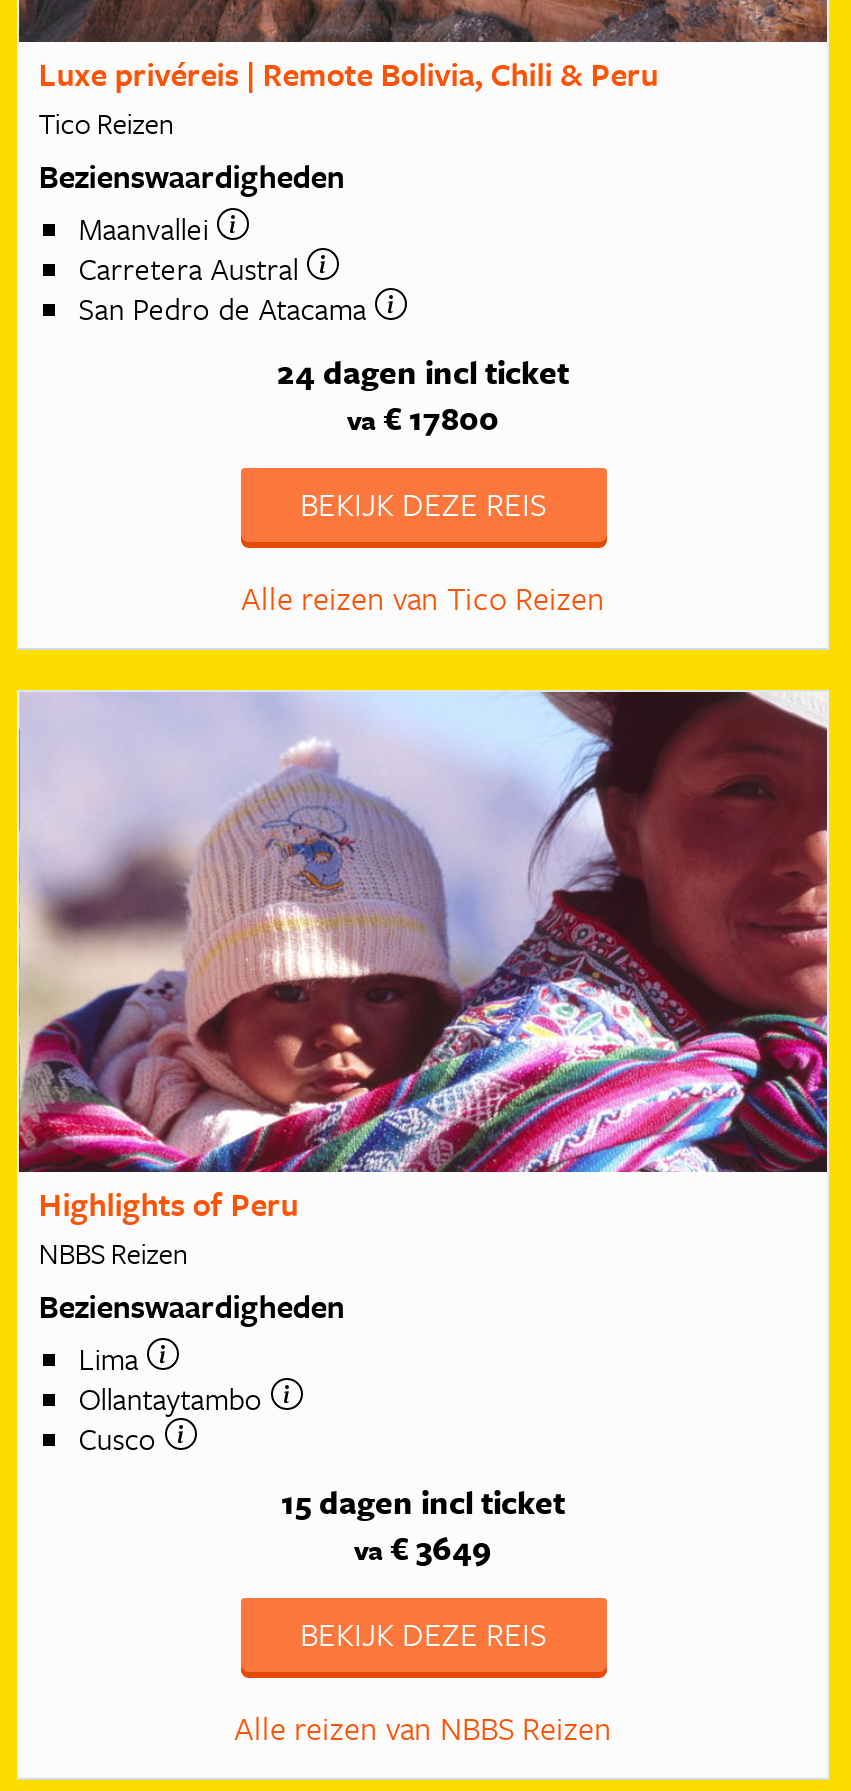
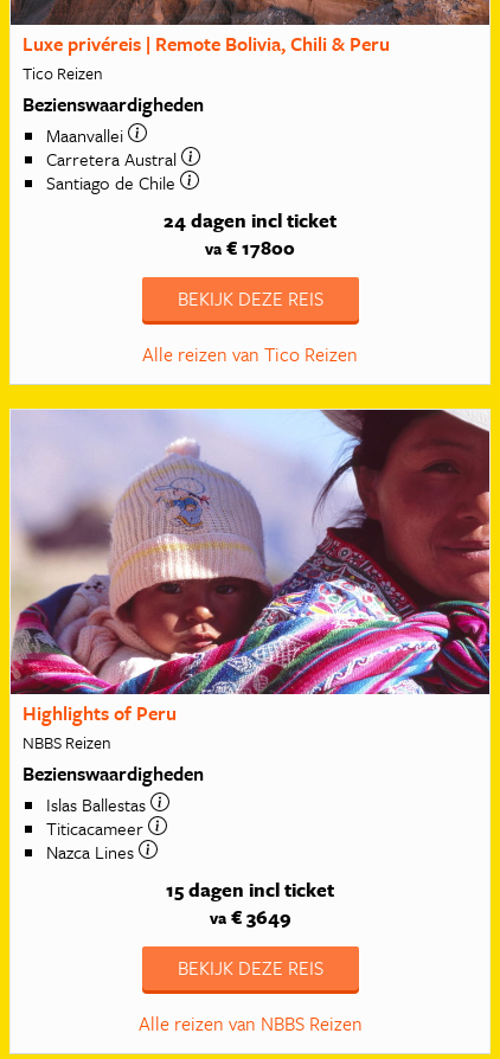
[79,286,375,330] San Pedro de Atacama -> [46,169,180,195] Santiago de Chile
[79,1336,271,1460] Lima | Ollantaytambo | Cusco -> [46,791,150,865] Islas Ballestas | Titicacameer | Nazca Lines

